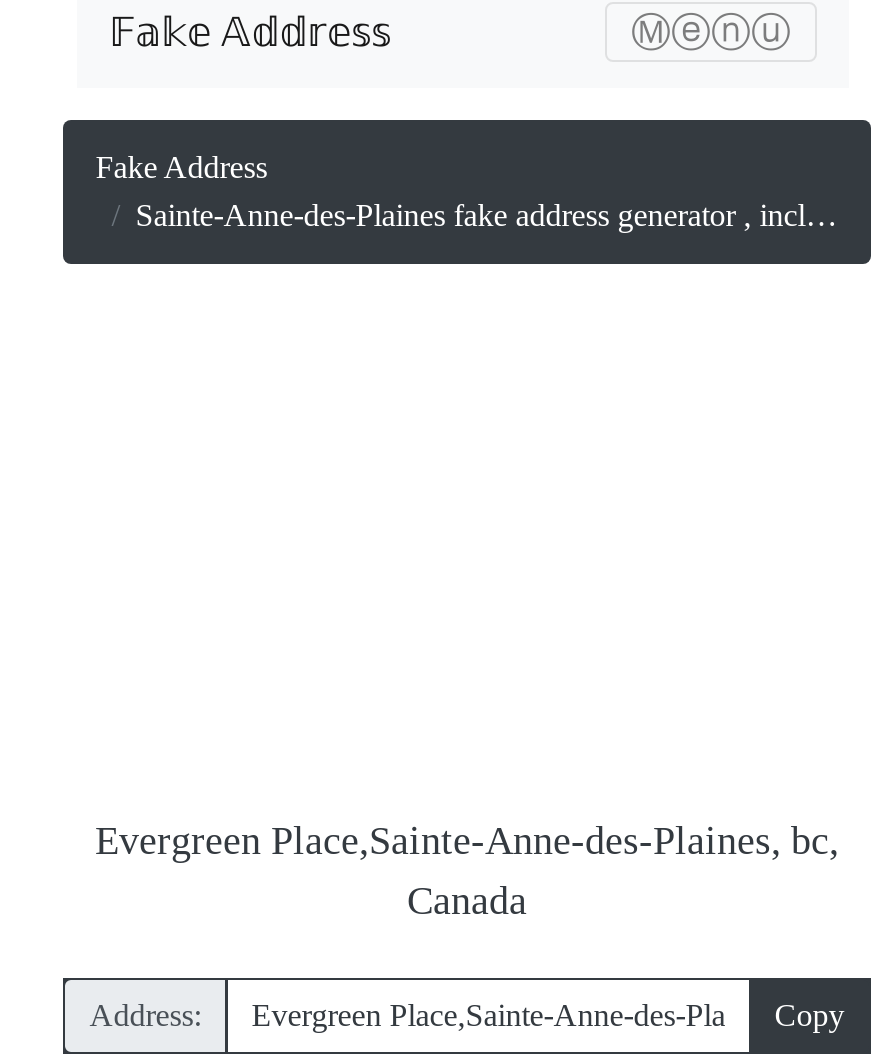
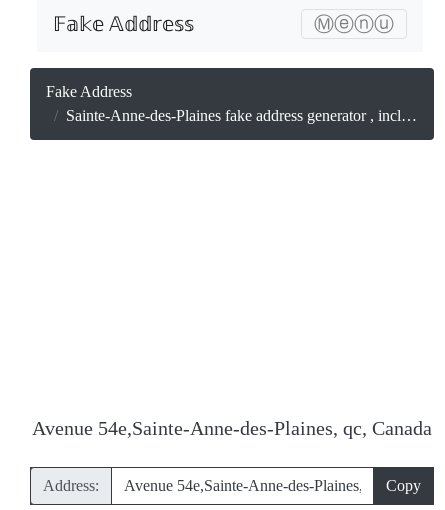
[95,818,839,922] Evergreen Place,Sainte-Anne-des-Plaines, bc, | Canada -> [32,417,432,439] Avenue 54e,Sainte-Anne-des-Plaines, qc, Canada

